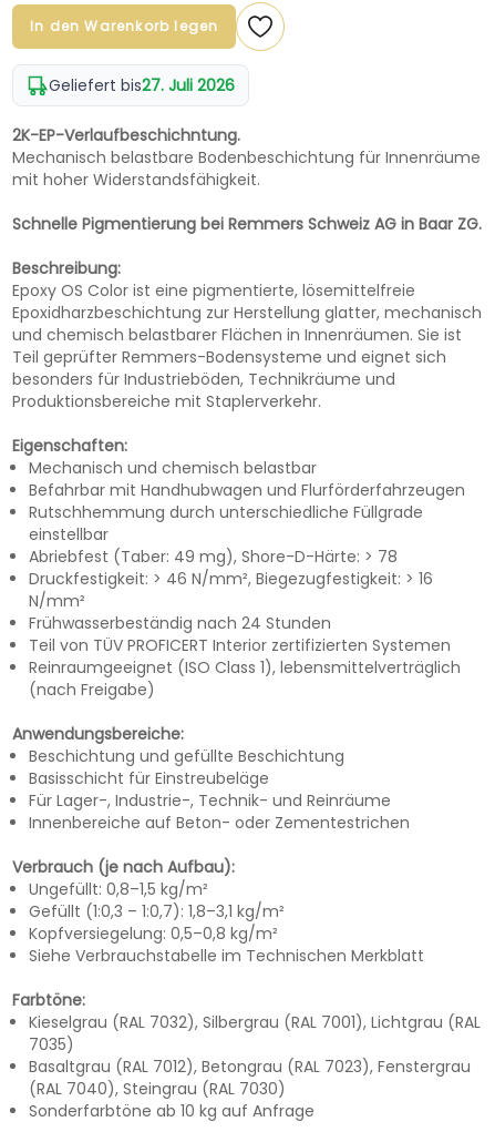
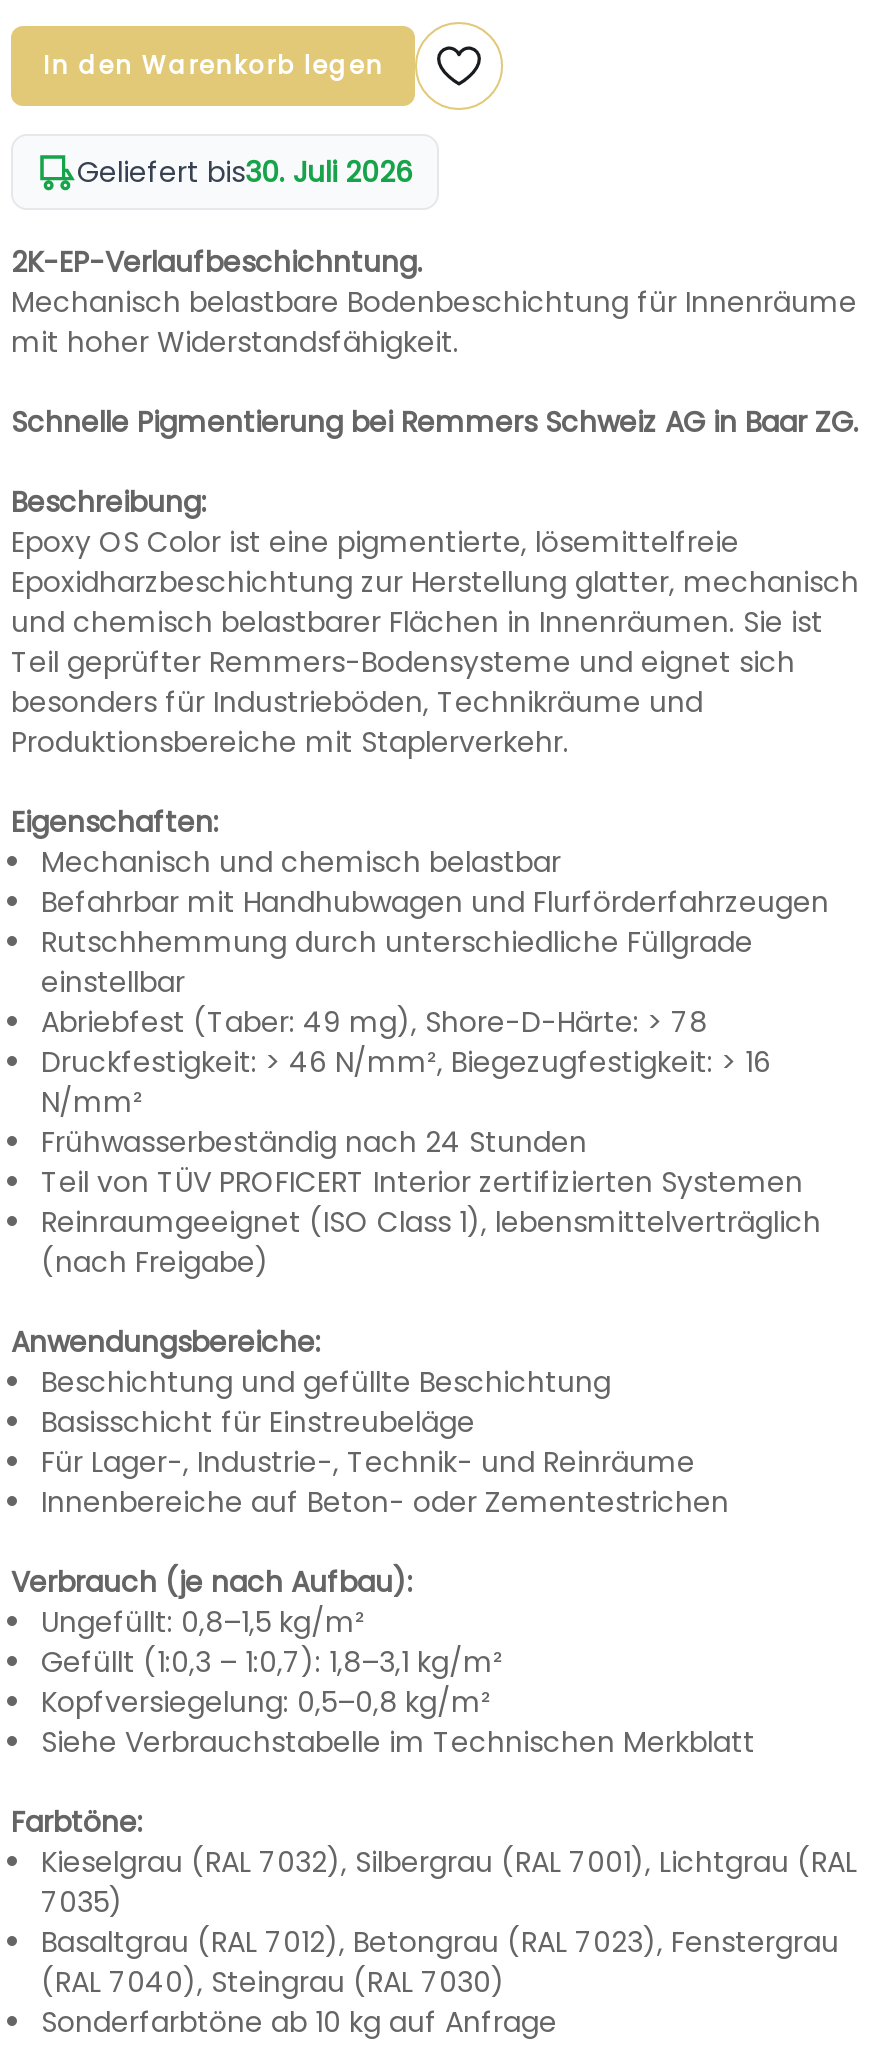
[49,74,235,96] Geliefert bis27. Juli 2026 -> [77,152,413,192] Geliefert bis30. Juli 2026

